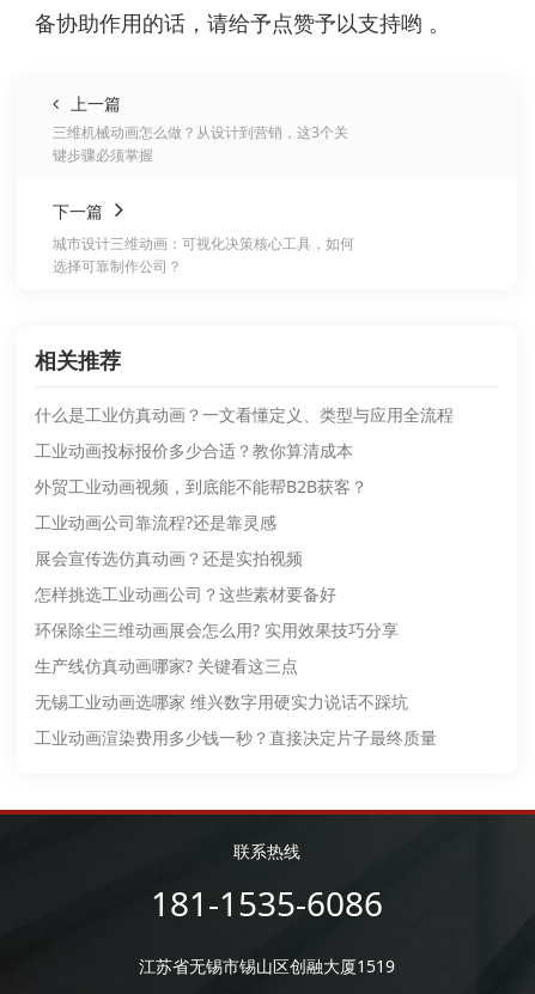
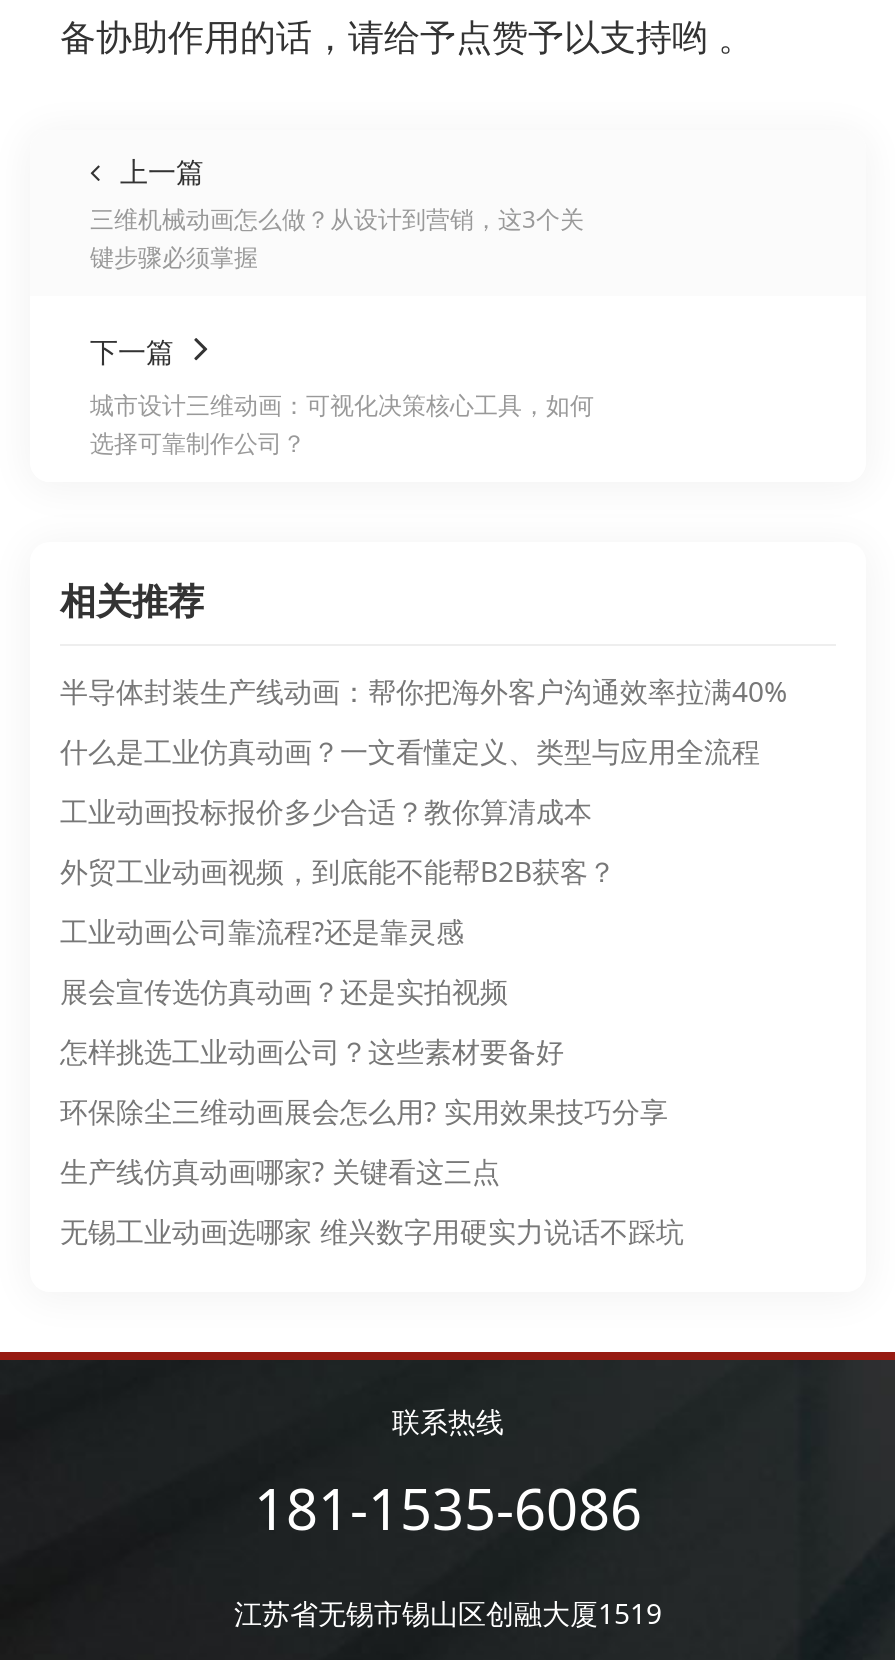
none -> [60,671,788,709] 半导体封装生产线动画：帮你把海外客户沟通效率拉满40%
moved [35,403,454,712] -> [60,731,760,1249]: 什么是工业仿真动画？一文看懂定义、类型与应用全流程 | 工业动画投标报价多少合适？教你算清成本 | 外贸工业动画视频，到底能不能帮B2B获客？ | ... | 生产线仿真动画哪家? 关键看这三点 | 无锡工业动画选哪家 维兴数字用硬实力说话不踩坑
[35,725,437,748] 工业动画渲染费用多少钱一秒？直接决定片子最终质量 -> none

